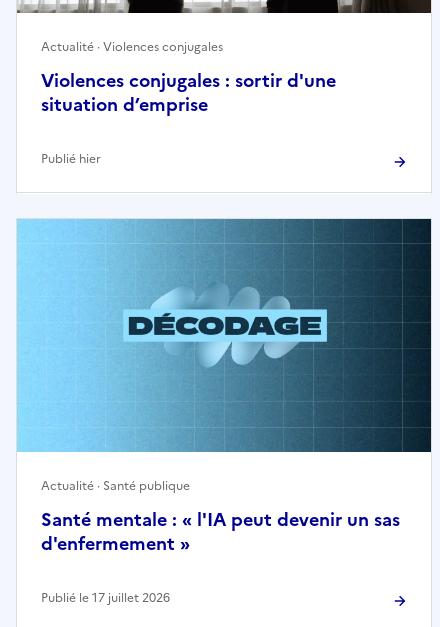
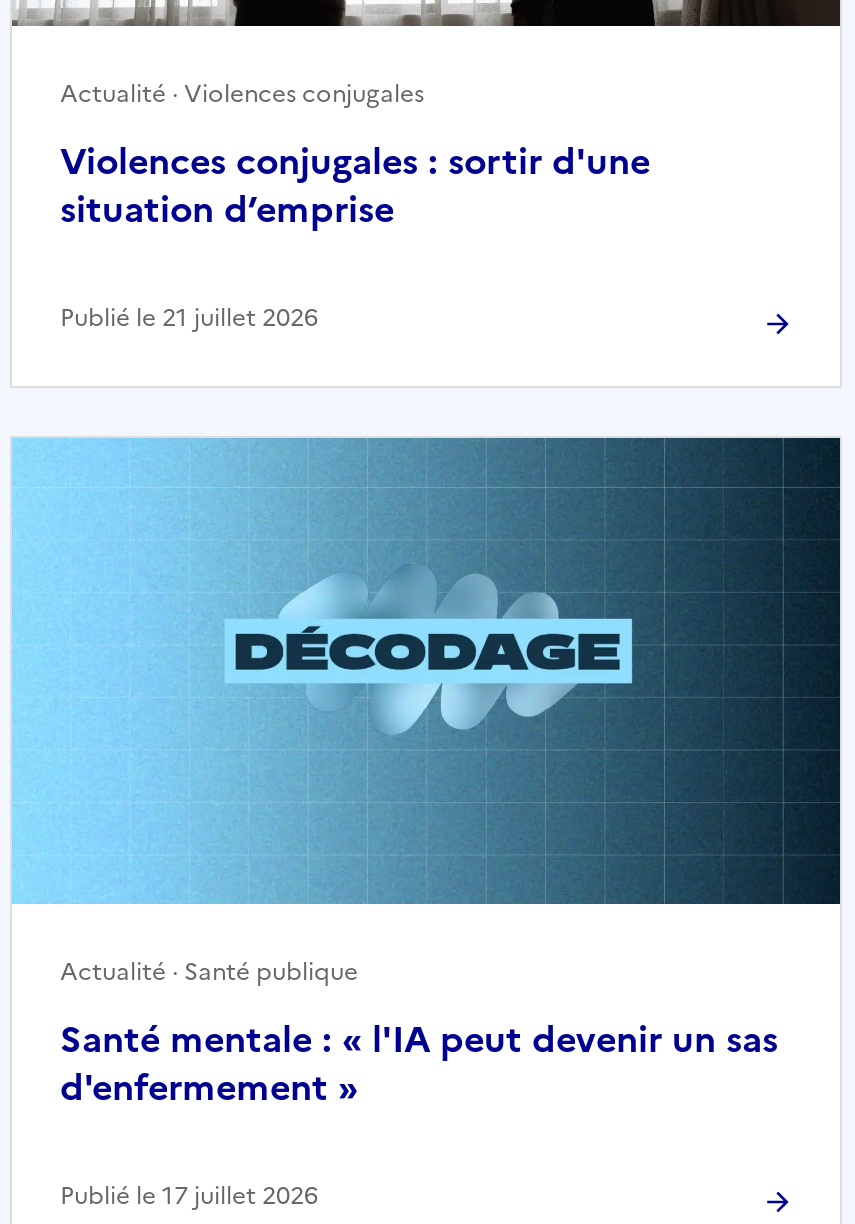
[41,150,101,168] Publié hier -> [60,301,318,337] Publié le 21 juillet 2026

